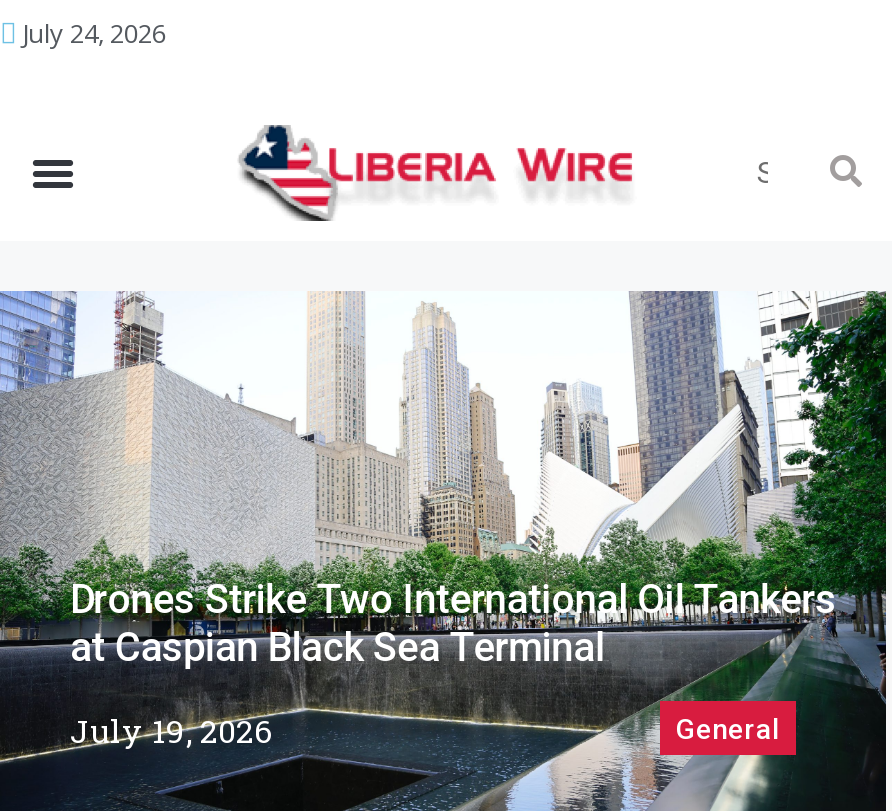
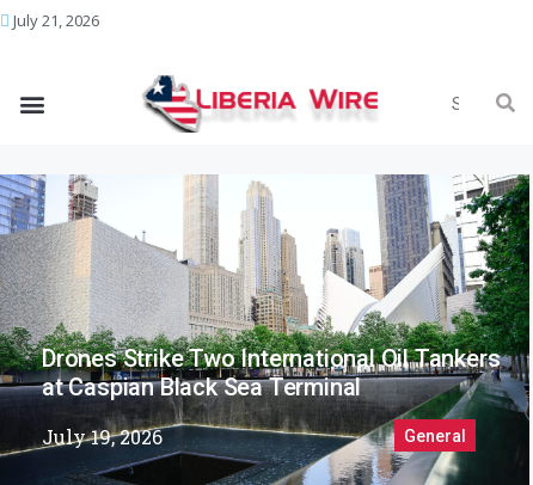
[22,15,166,51] July 24, 2026 -> [13,10,99,31] July 21, 2026

